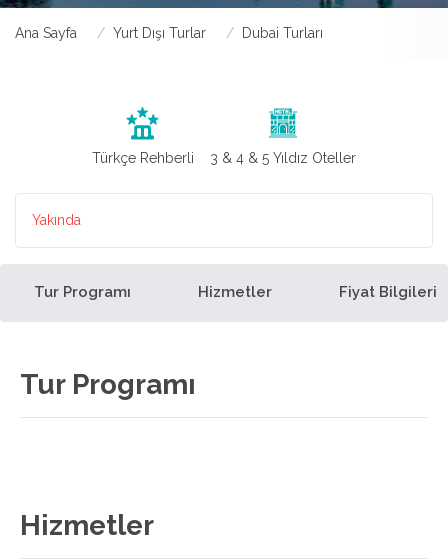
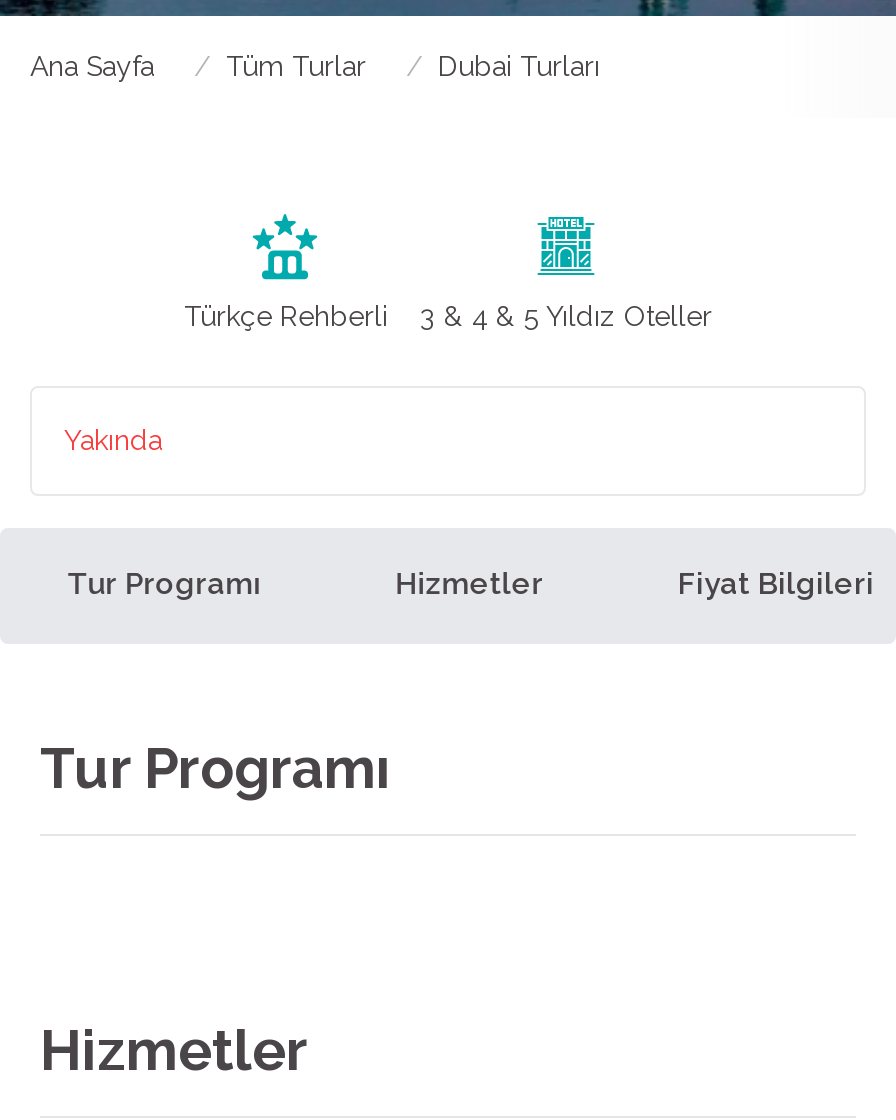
[113,25,206,41] Yurt Dışı Turlar -> [226,50,366,82] Tüm Turlar

